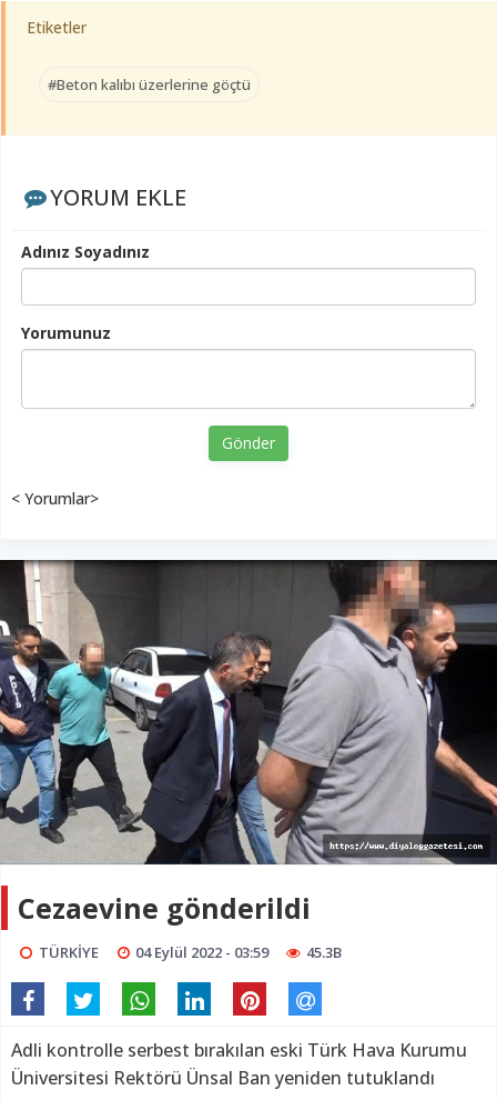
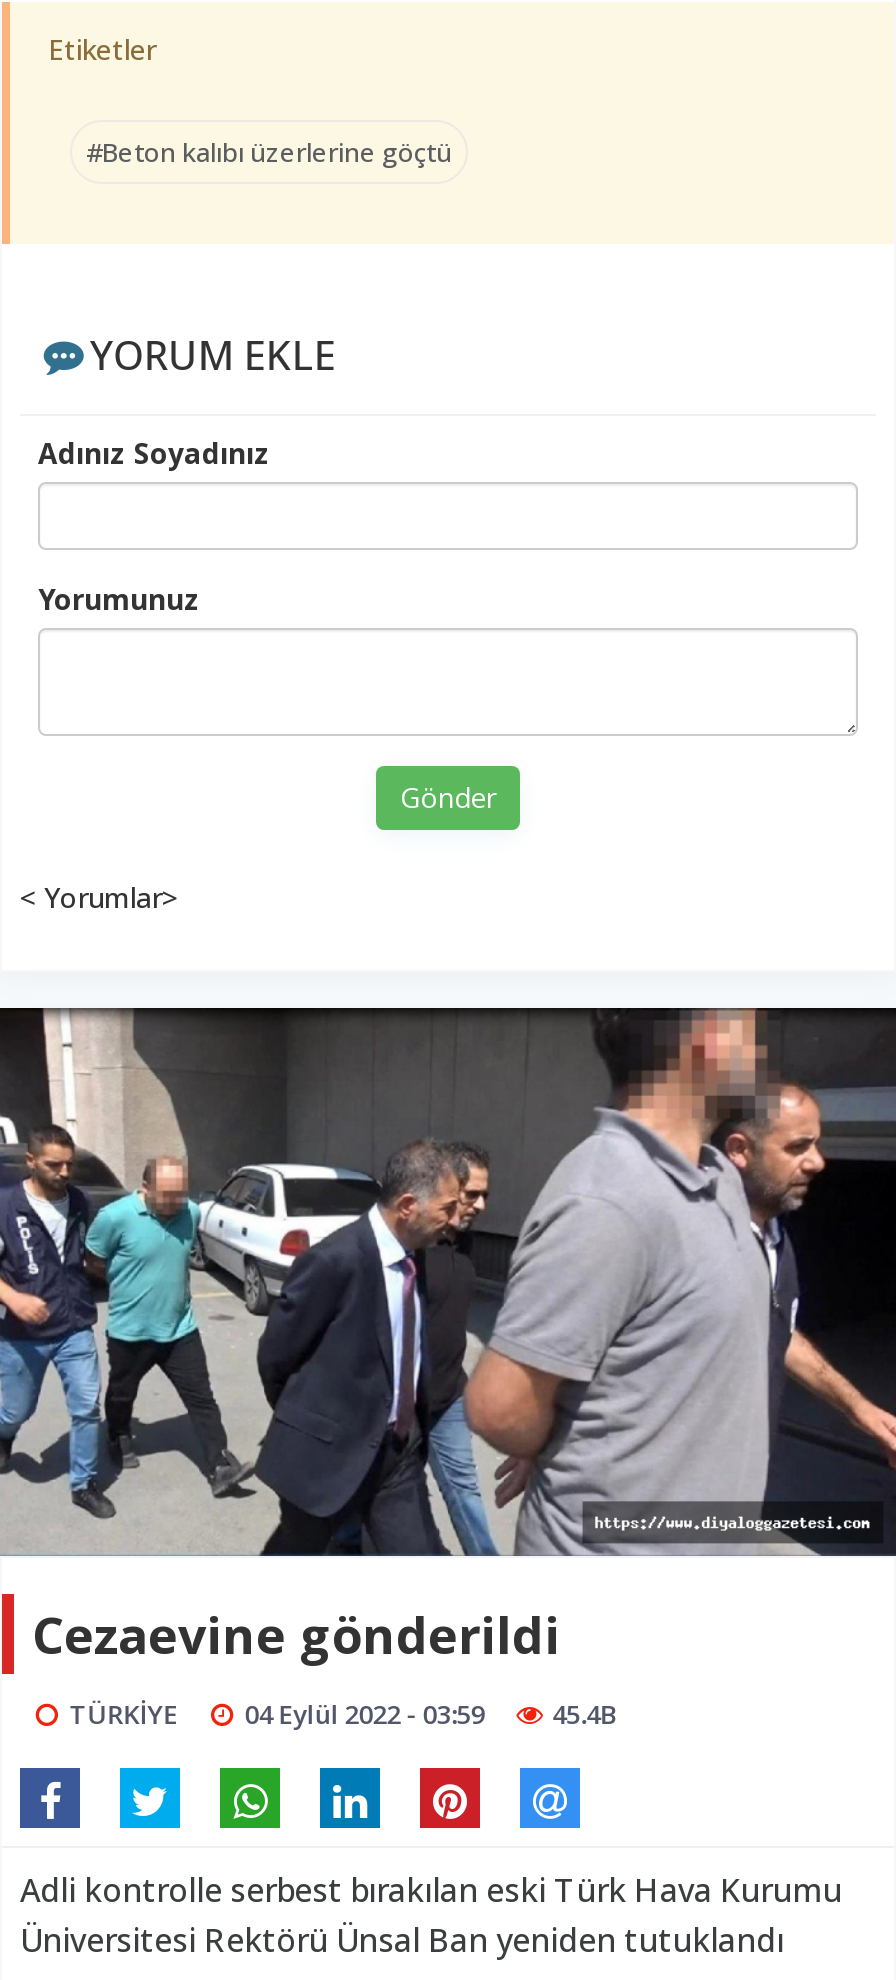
[38,942,342,962] TÜRKİYE 04 Eylül 2022 - 03:59 45.3B -> [69,1696,616,1732] TÜRKİYE 04 Eylül 2022 - 03:59 45.4B

